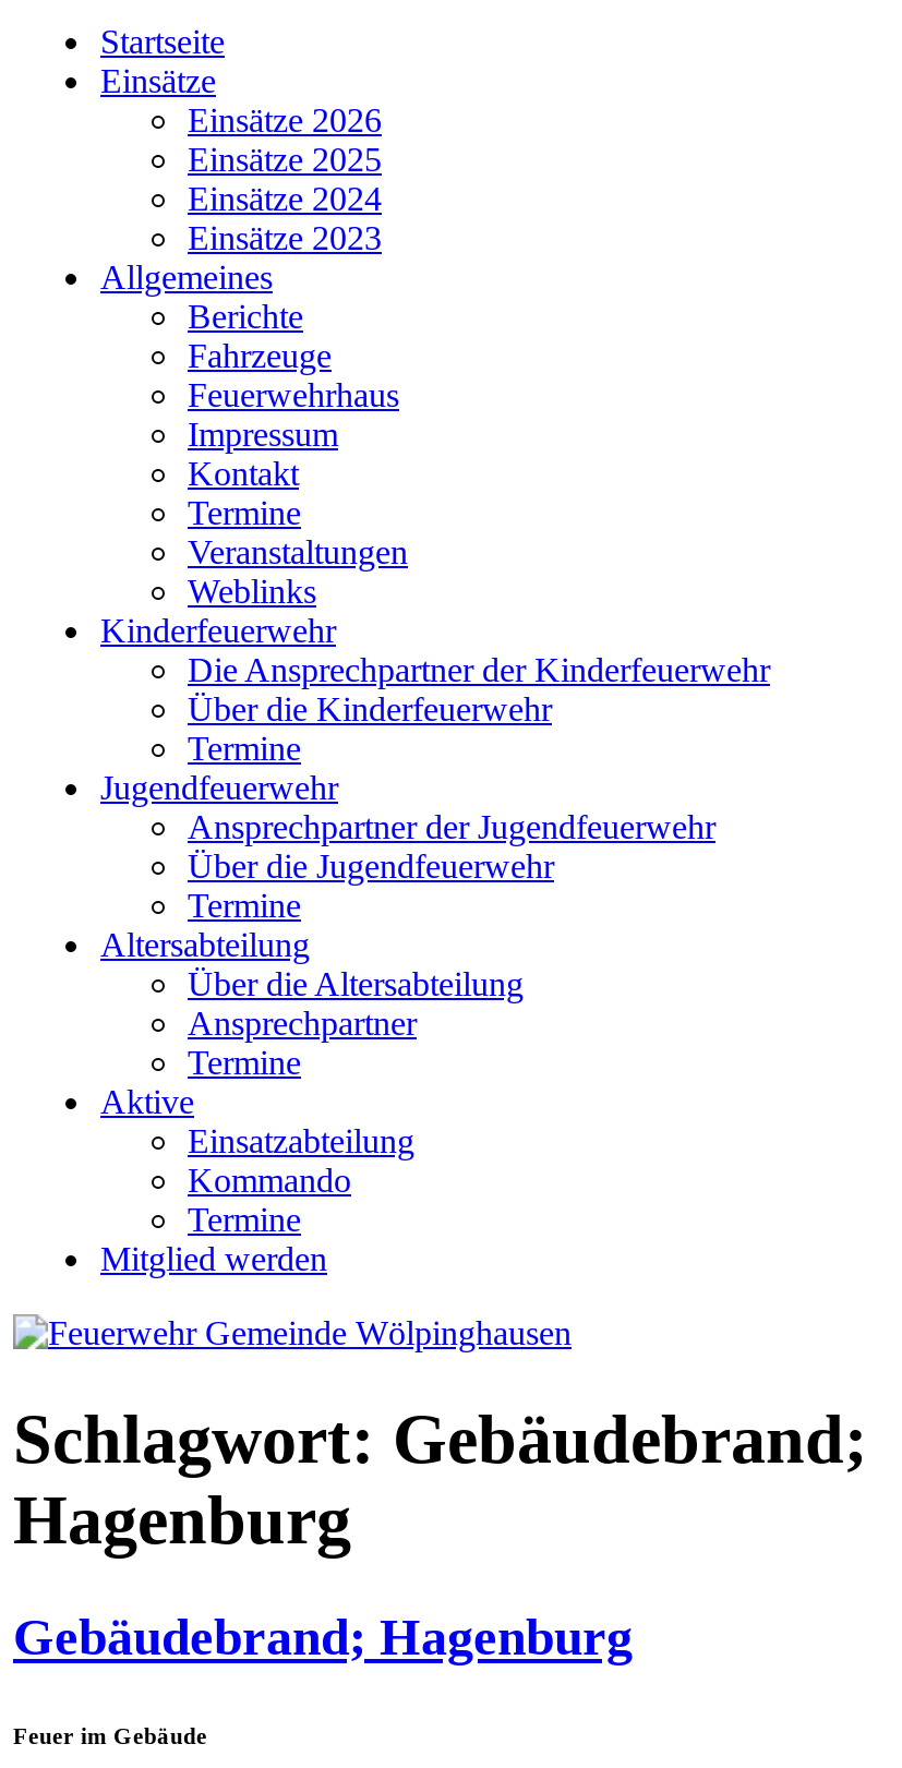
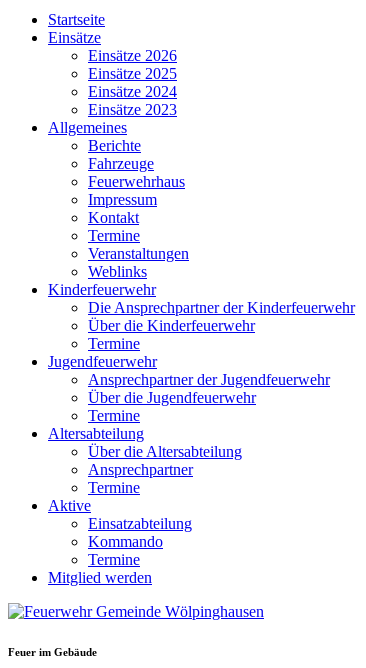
[13,1400,868,1665] Schlagwort: Gebäudebrand; | Hagenburg | Gebäudebrand; Hagenburg -> none

